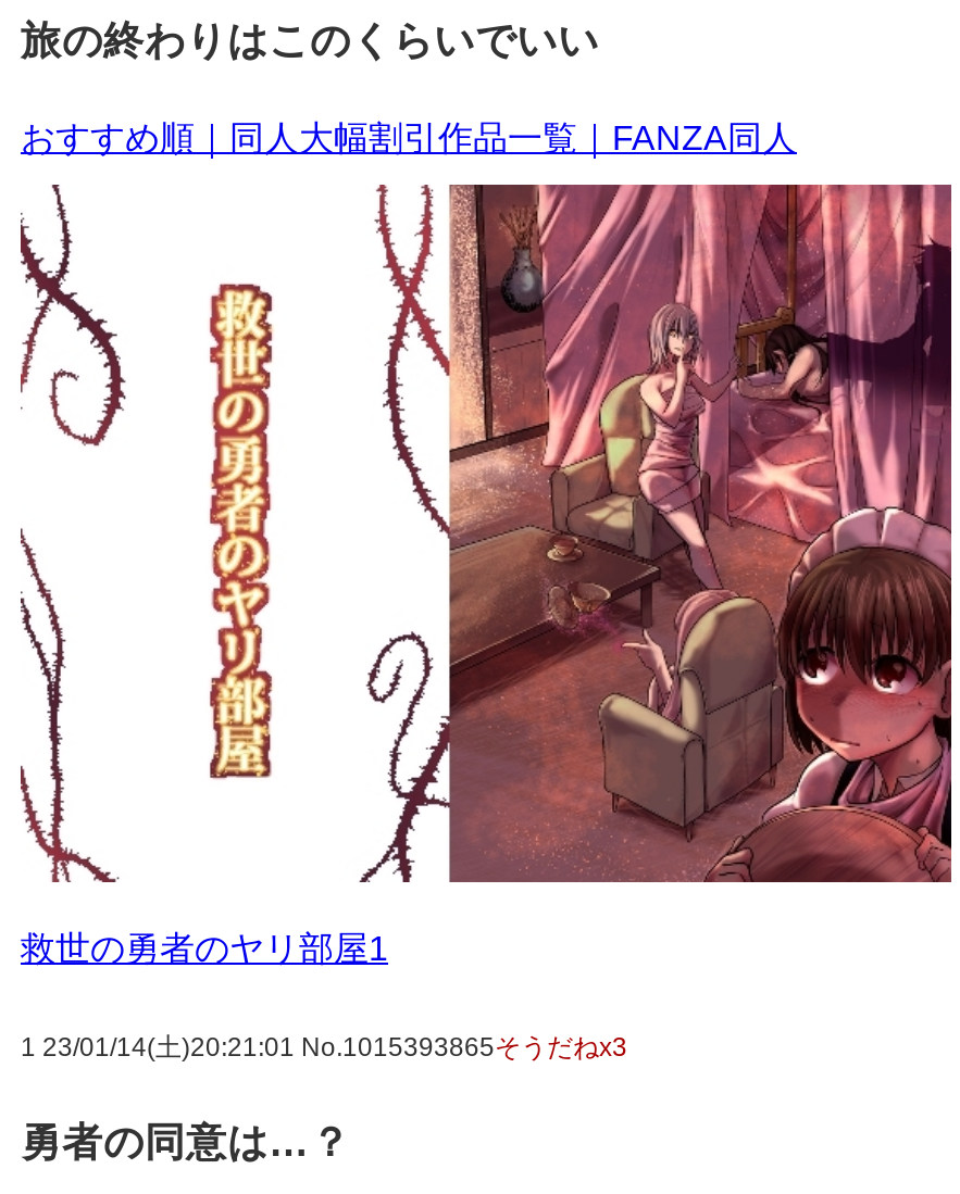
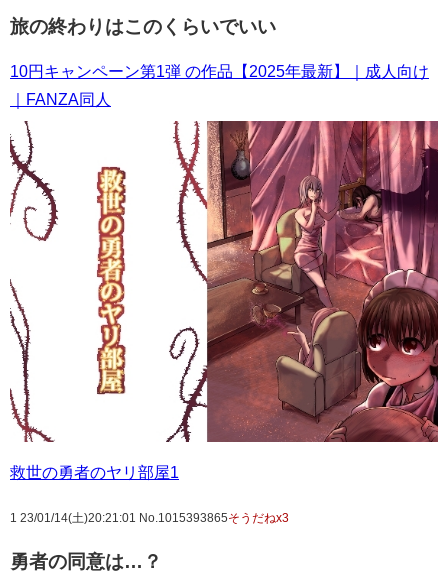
[21,120,797,155] おすすめ順｜同人大幅割引作品一覧｜FANZA同人 -> [10,63,429,107] 10円キャンペーン第1弾 の作品【2025年最新】｜成人向け | ｜FANZA同人

